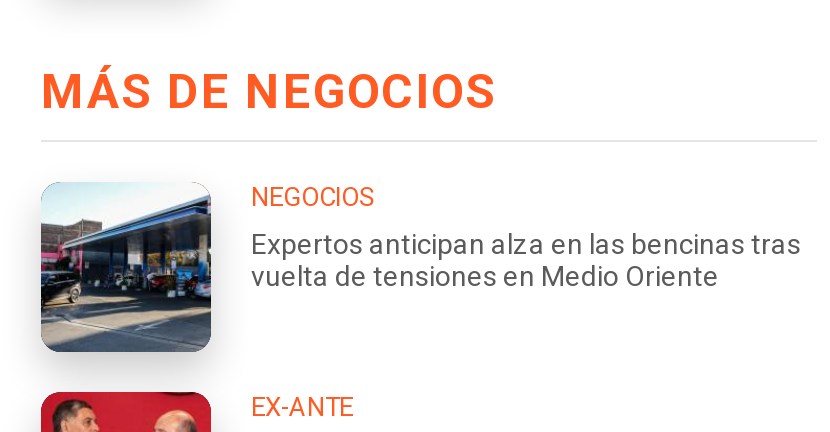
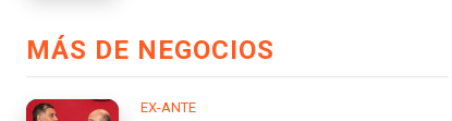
[39,181,801,370] [image] | NEGOCIOS | Expertos anticipan alza en las bencinas tras | vuelta de tensiones en Medio Oriente -> none

